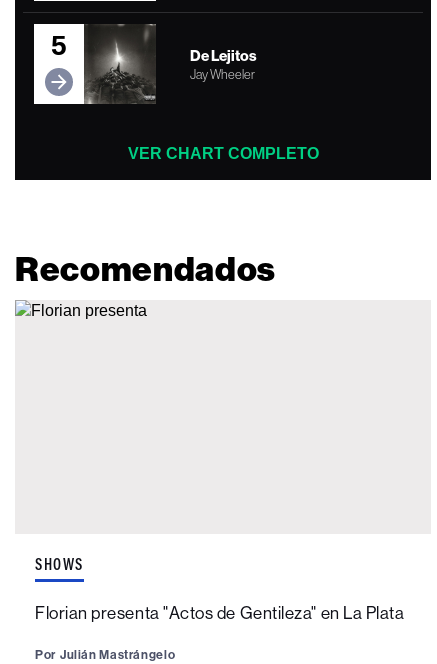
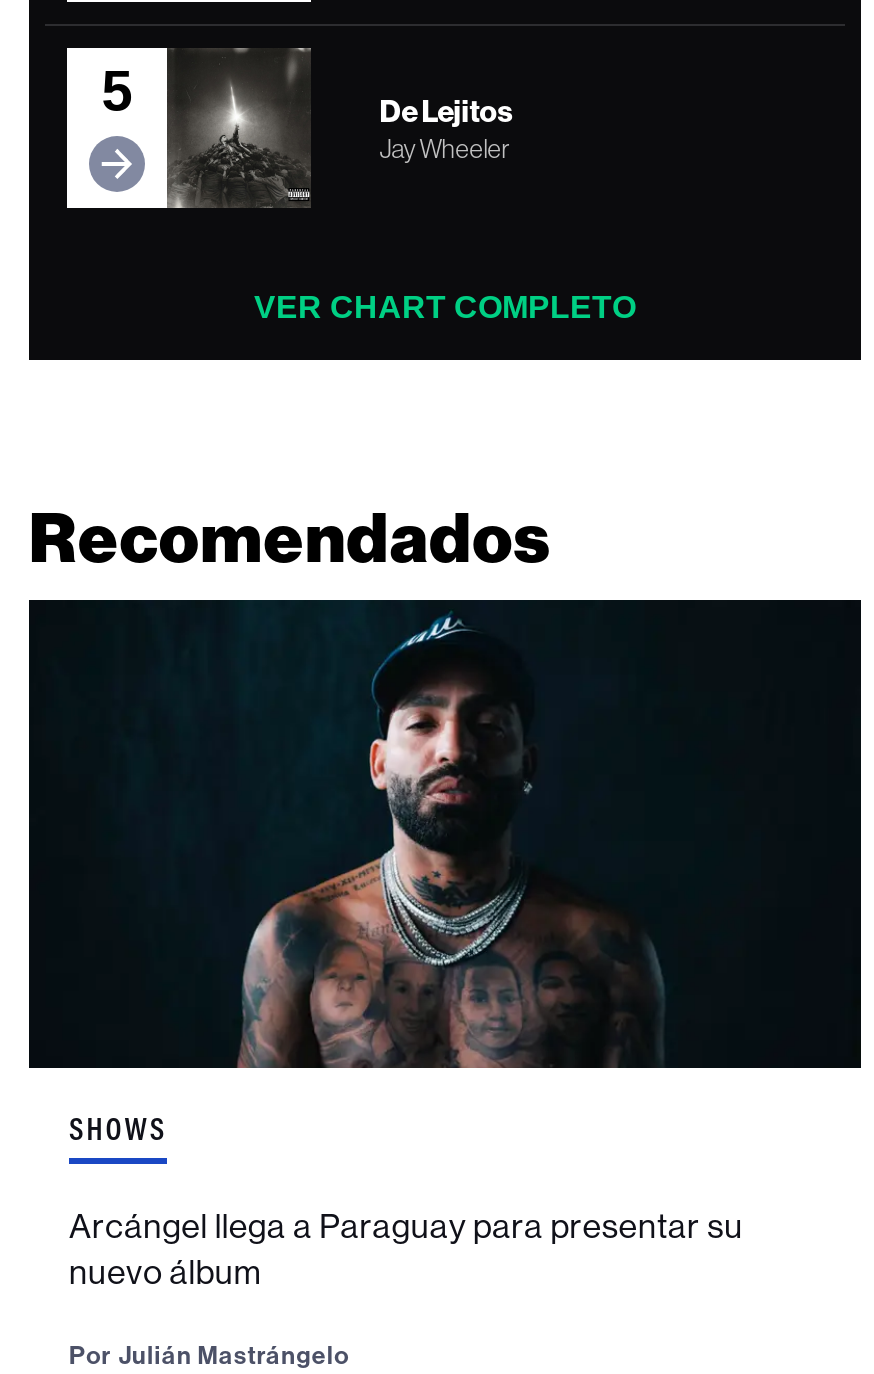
none -> [27,598,863,1070] [image]
[35,603,404,623] Florian presenta "Actos de Gentileza" en La Plata -> [69,1206,743,1292] Arcángel llega a Paraguay para presentar su | nuevo álbum

